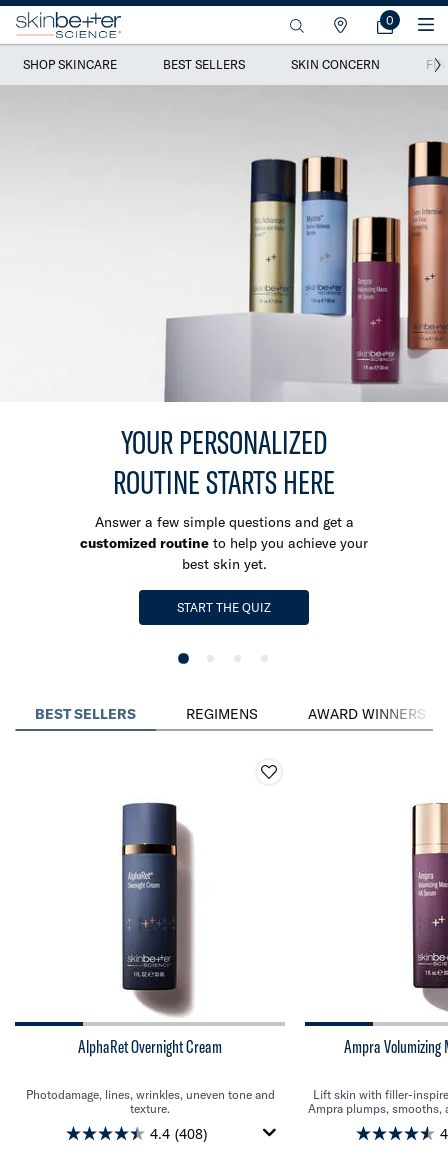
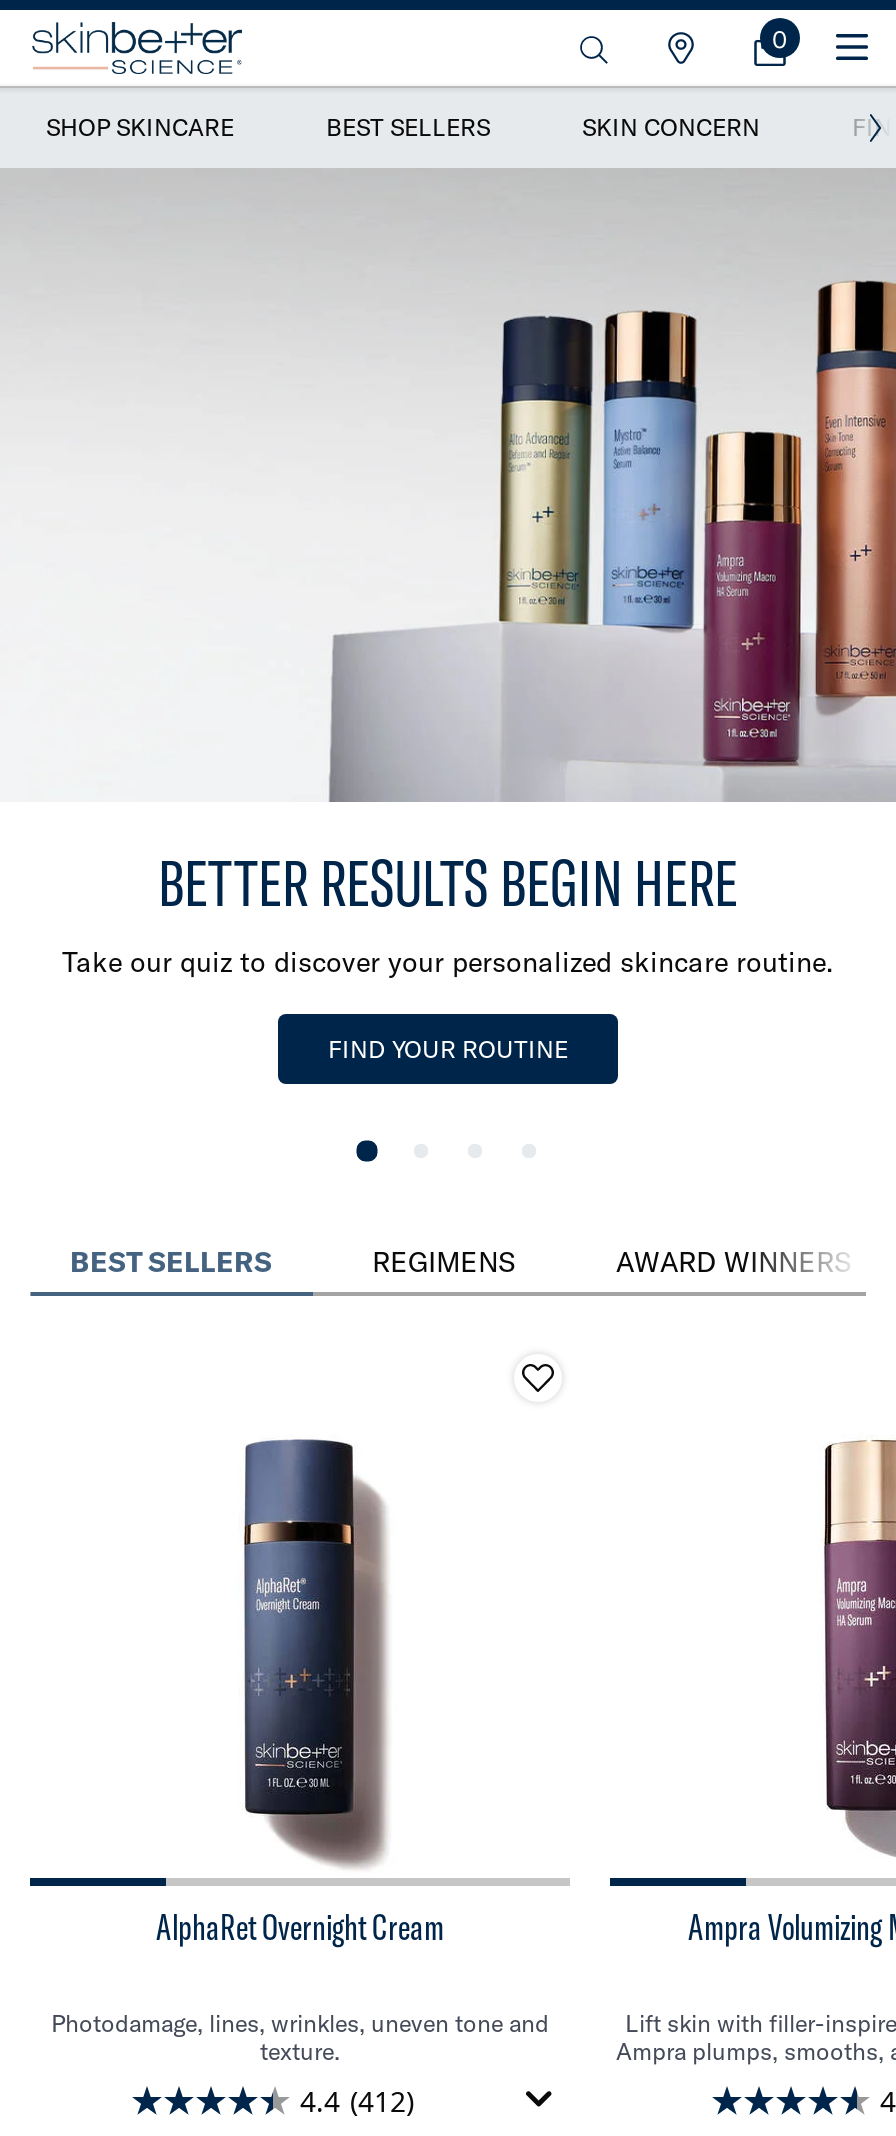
[80,422,368,573] YOUR PERSONALIZED | ROUTINE STARTS HERE | Answer a few simple questions and get a | customized routine to help you achieve your | best skin yet. -> [62,843,834,981] BETTER RESULTS BEGIN HERE | Take our quiz to discover your personalized skincare routine.
[177,600,271,615] START THE QUIZ -> [328,1035,568,1065] FIND YOUR ROUTINE
[150,1124,207,1143] 4.4 (408) -> [300,2081,414,2119] 4.4 (412)

